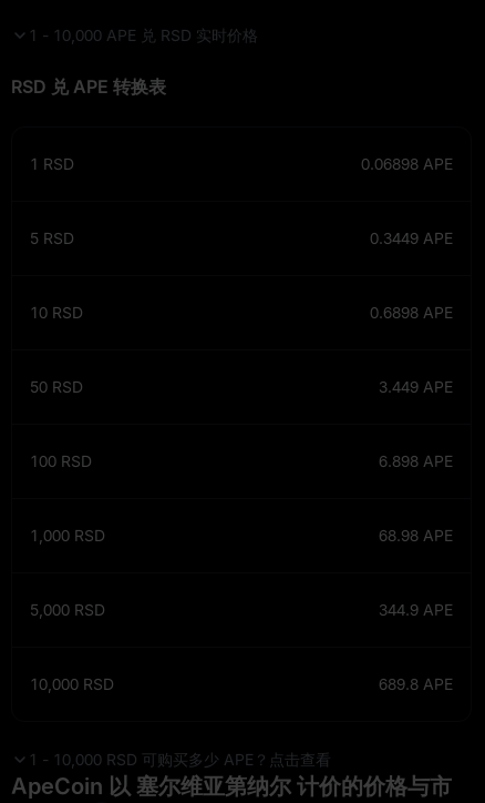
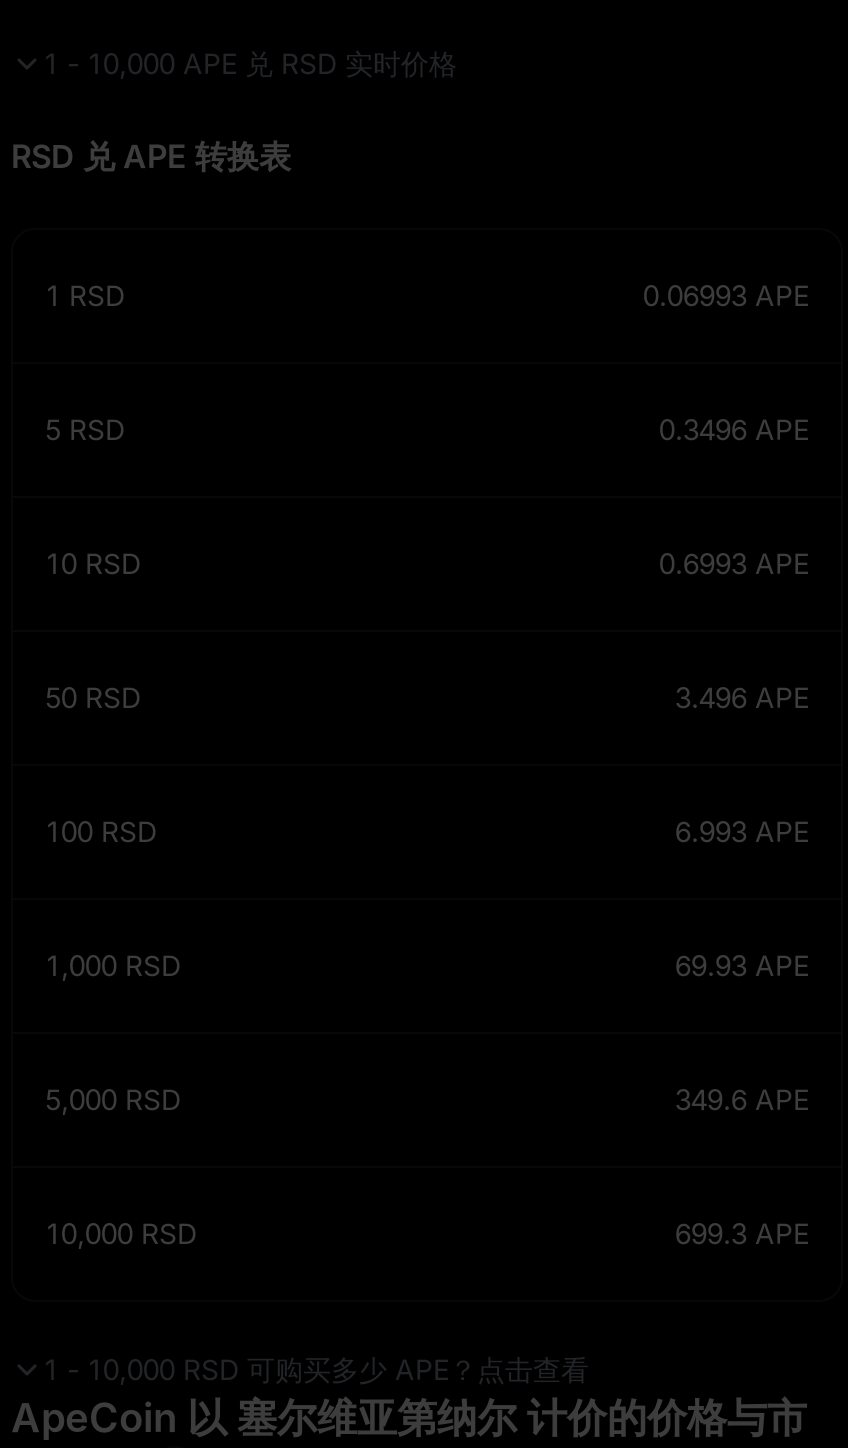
[361,154,453,173] 0.06898 APE -> [643,278,809,312] 0.06993 APE
[370,228,453,247] 0.3449 APE -> [659,412,809,446] 0.3496 APE
[370,303,453,322] 0.6898 APE -> [659,546,809,580] 0.6993 APE
[379,377,453,396] 3.449 APE -> [675,680,809,714] 3.496 APE
[379,451,453,470] 6.898 APE -> [675,814,809,848] 6.993 APE
[379,526,453,545] 68.98 APE -> [675,948,809,982] 69.93 APE
[379,600,453,619] 344.9 APE -> [675,1082,809,1116] 349.6 APE
[379,674,453,693] 689.8 APE -> [675,1216,809,1250] 699.3 APE

